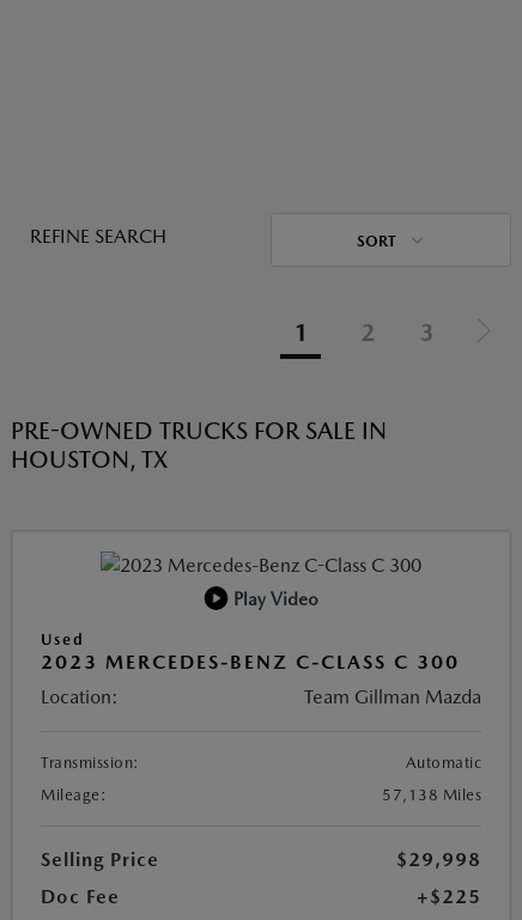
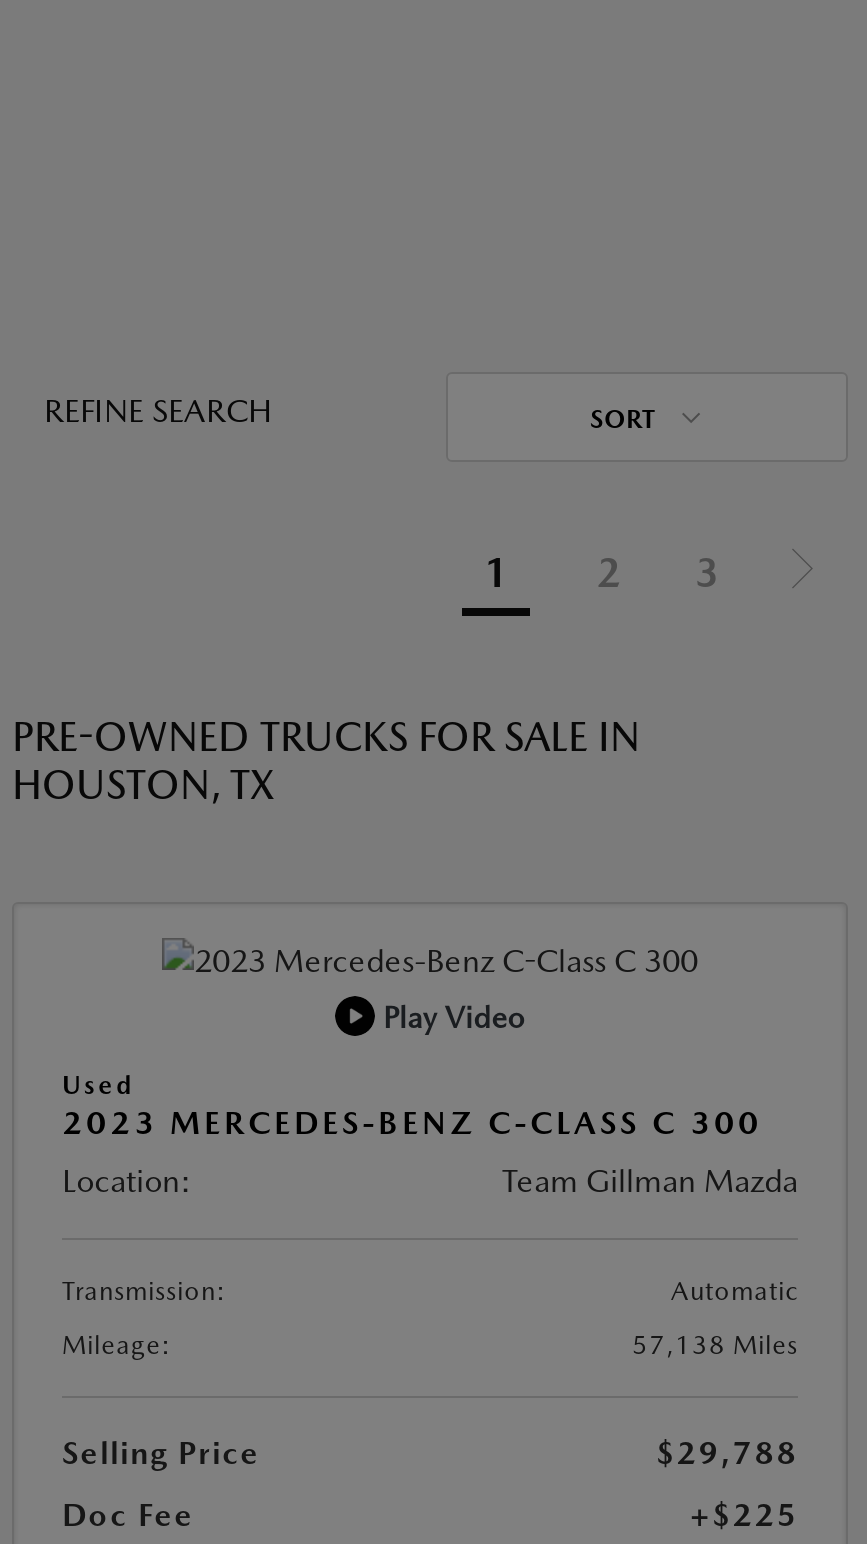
[396,848,481,871] $29,998 -> [656,1434,798,1472] $29,788

